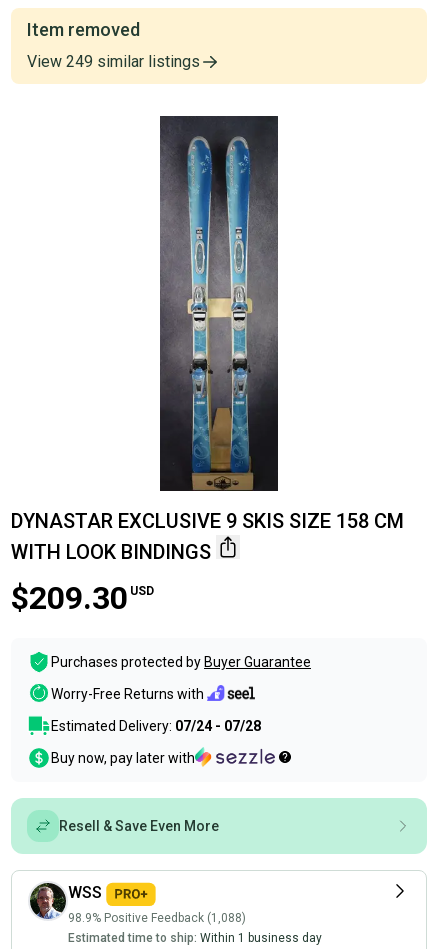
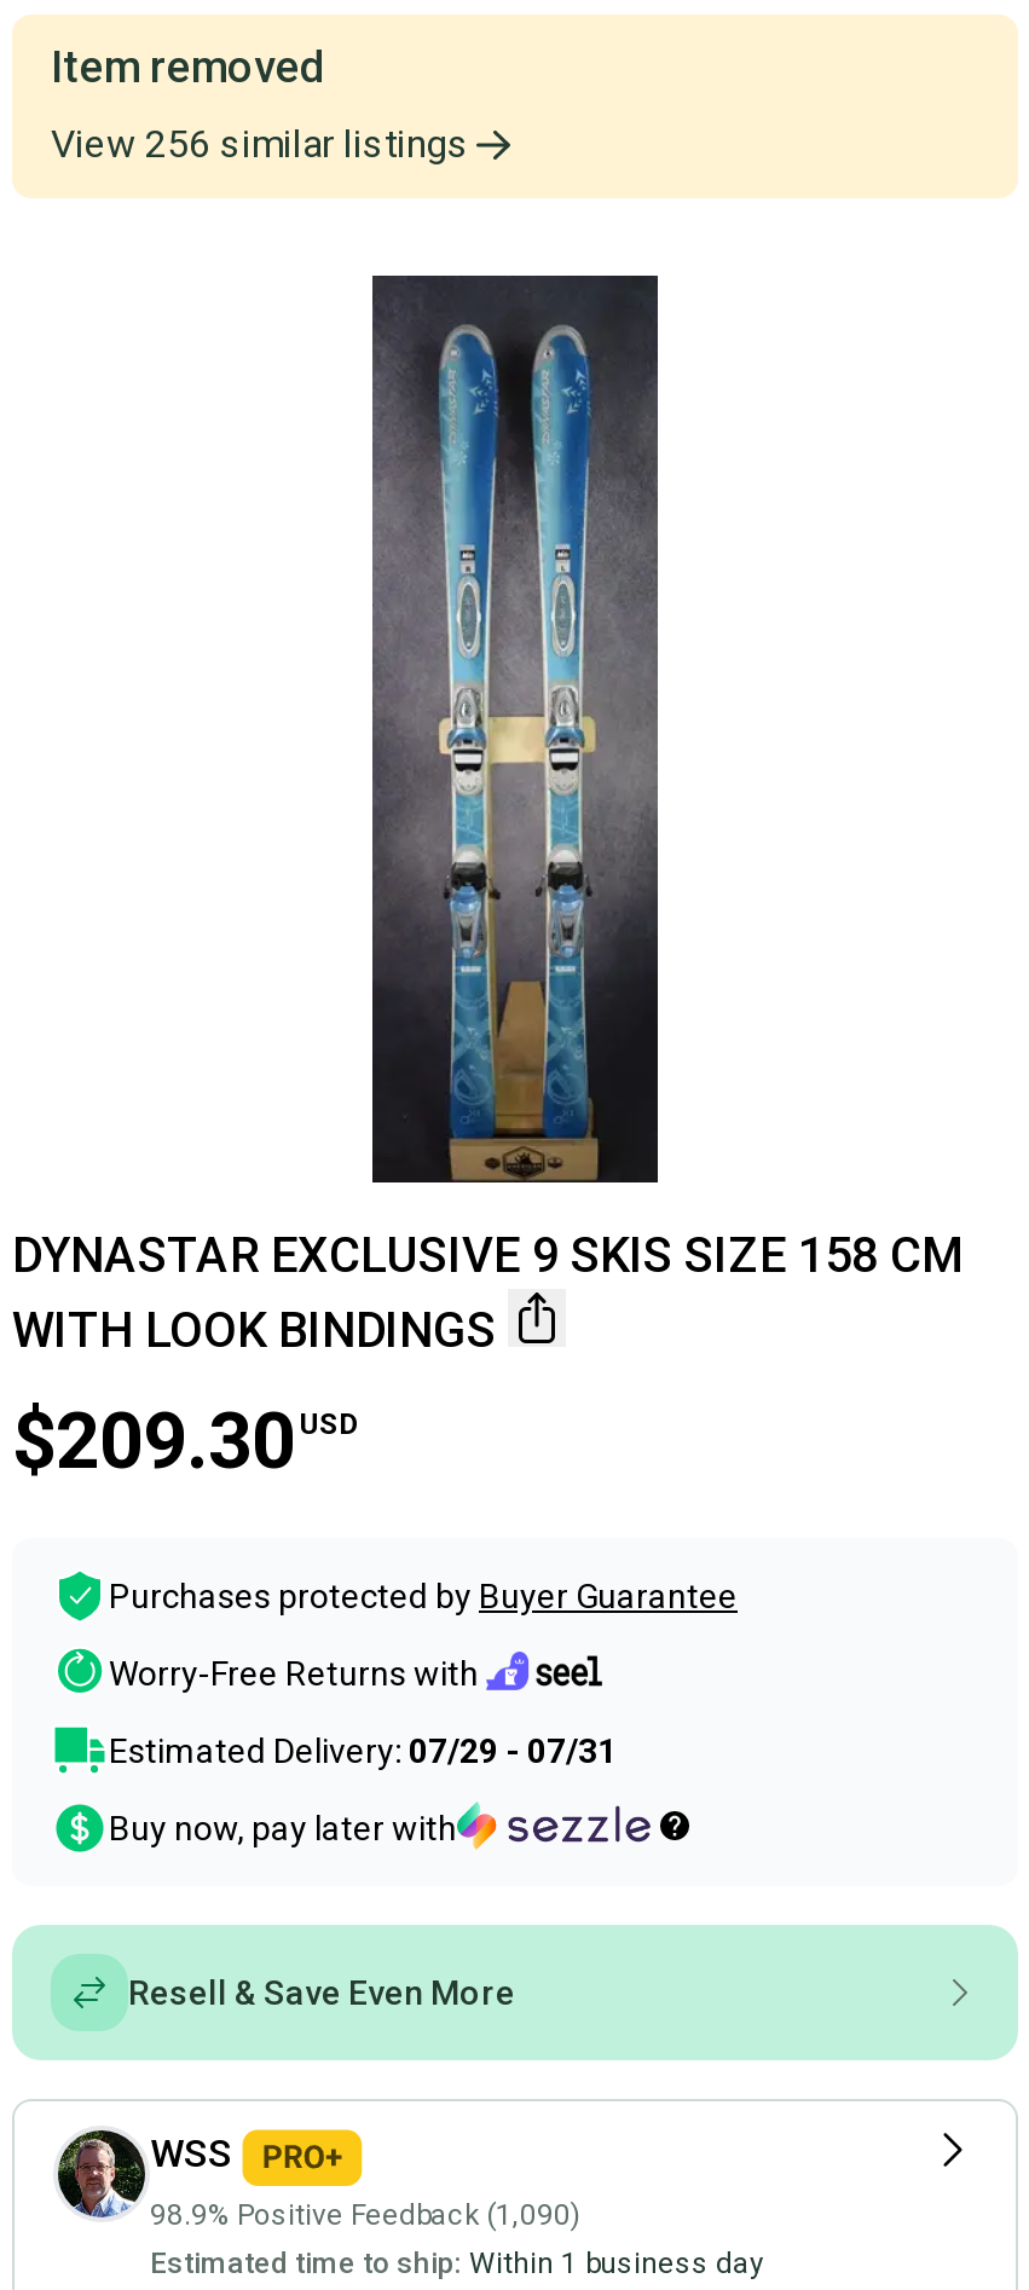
[27,52,200,71] View 249 similar listings -> [51,122,469,168] View 256 similar listings
[51,718,261,734] Estimated Delivery: 07/24 - 07/28 -> [109,1732,617,1771] Estimated Delivery: 07/29 - 07/31
[68,911,246,925] 98.9% Positive Feedback (1,088) -> [150,2199,580,2232] 98.9% Positive Feedback (1,090)

